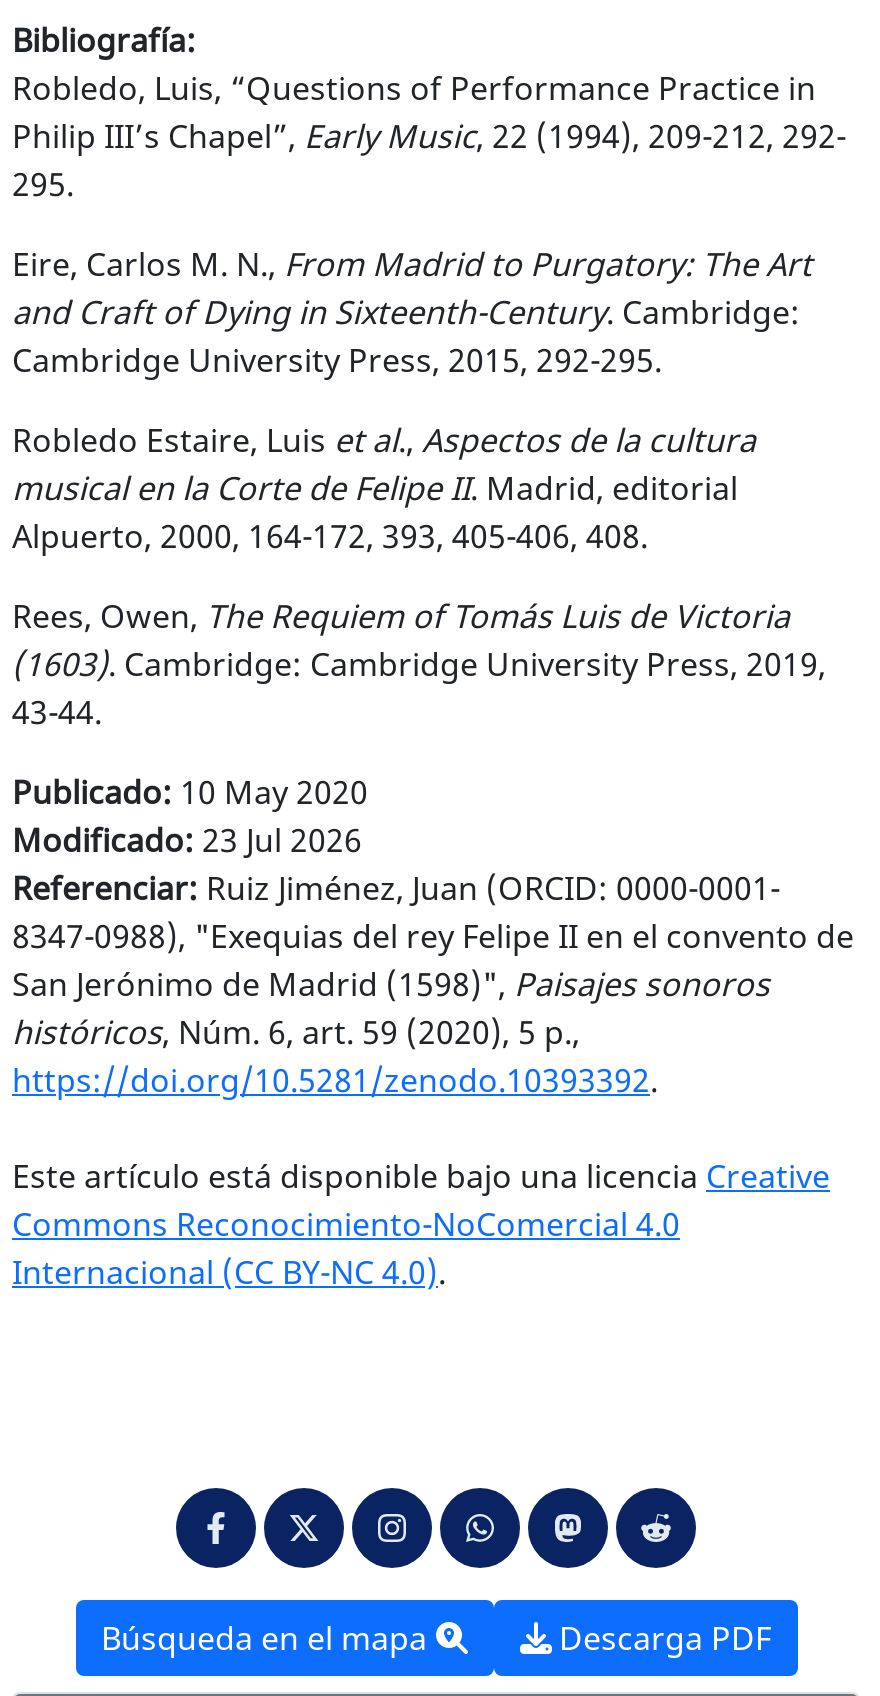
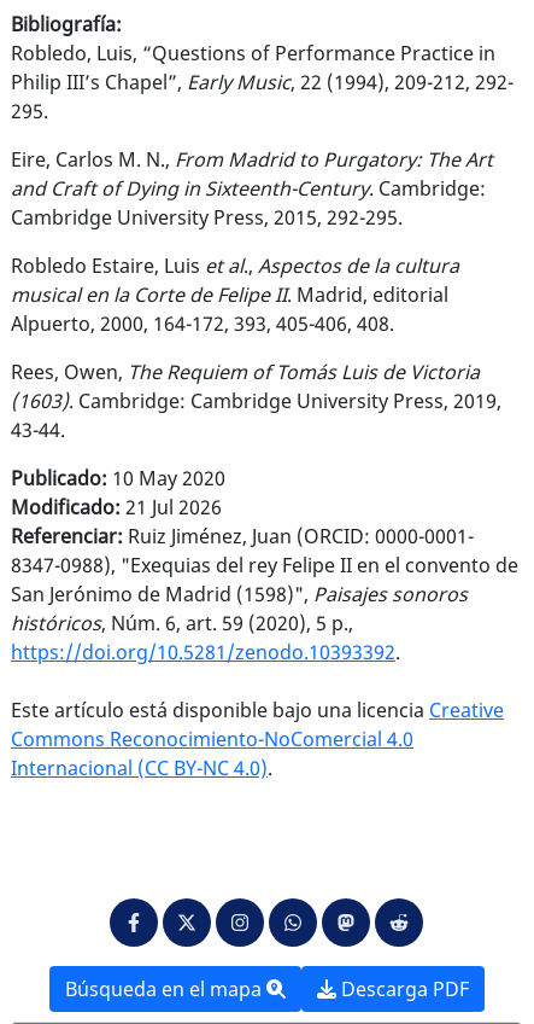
[12,818,362,862] Modificado: 23 Jul 2026 -> [11,494,222,520] Modificado: 21 Jul 2026

